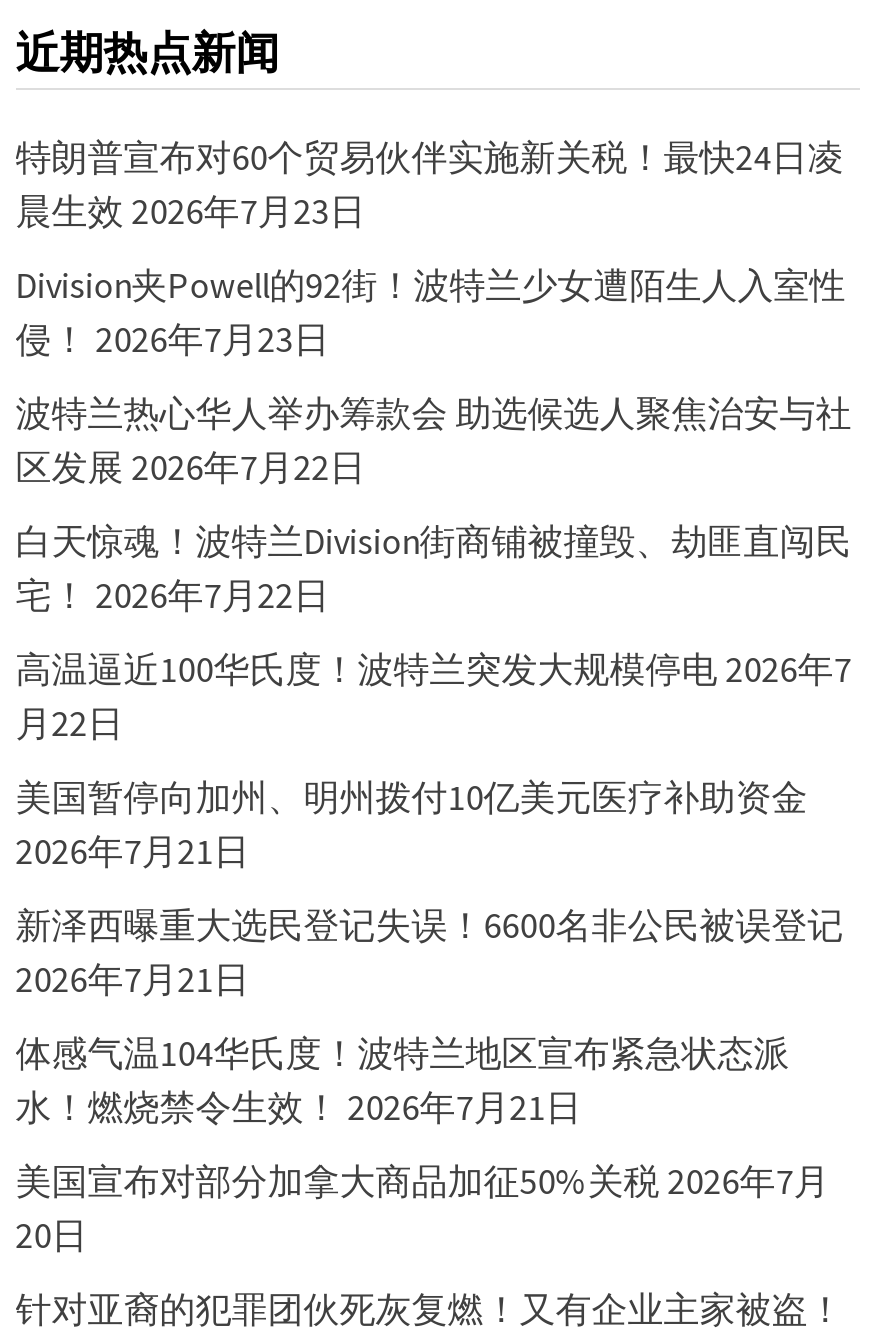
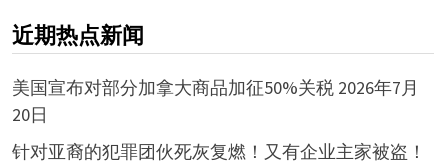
[16,135,852,1131] 特朗普宣布对60个贸易伙伴实施新关税！最快24日凌 | 晨生效 2026年7月23日 | Division夹Powell的92街！波特兰少女遭陌生人入室性 | 侵！ 2026年7月23日 | 波特兰热心华人举办筹款会 助选候选人聚焦治安与社 | 区发展 2026年7月22日 | 白天惊魂！波特兰Division街商铺被撞毁、劫匪直闯民 | 宅！ 2026年7月22日 | 高温逼近100华氏度！波特兰突发大规模停电 2026年7 | 月22日 | 美国暂停向加州、明州拨付10亿美元医疗补助资金 | 2026年7月21日 | 新泽西曝重大选民登记失误！6600名非公民被误登记 | 2026年7月21日 | 体感气温104华氏度！波特兰地区宣布紧急状态派 | 水！燃烧禁令生效！ 2026年7月21日 -> none

